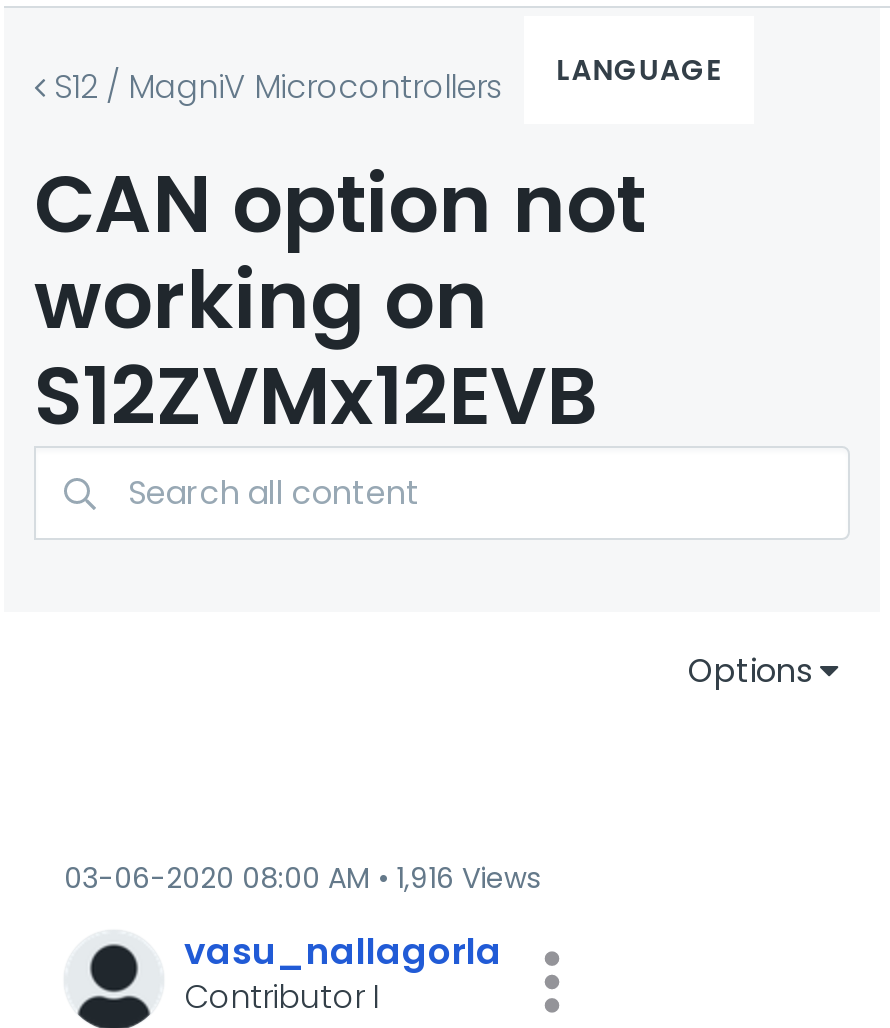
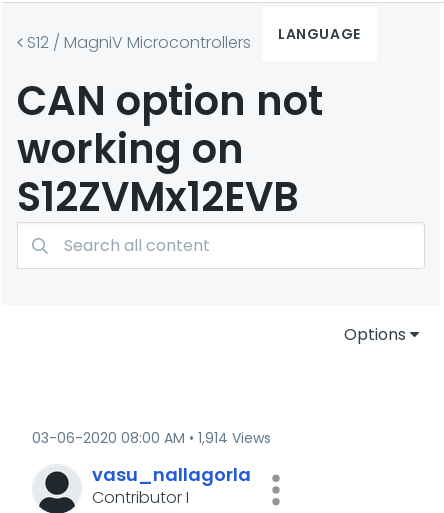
[64,858,540,898] 03-06-2020 08:00 AM 1,916 Views -> [32,428,271,448] 03-06-2020 08:00 AM 1,914 Views

